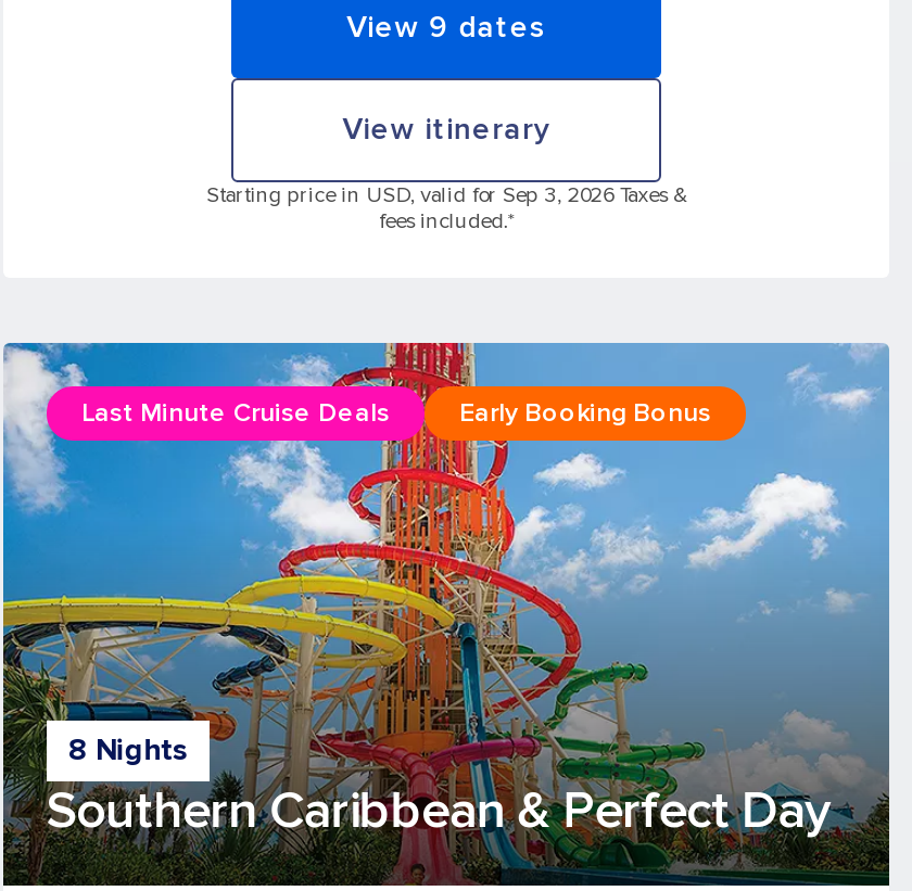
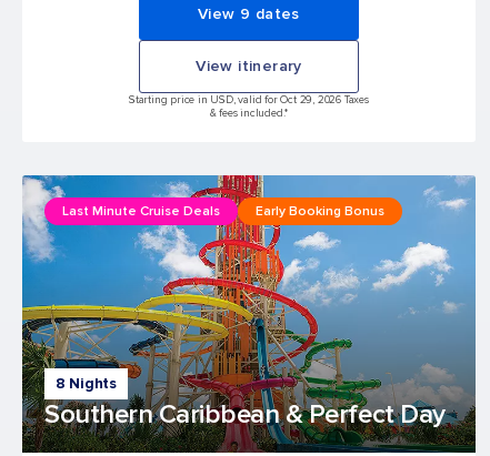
[207,182,686,234] Starting price in USD, valid for Sep 3, 2026 Taxes & | fees included.* -> [129,93,369,119] Starting price in USD, valid for Oct 29, 2026 Taxes | & fees included.*

